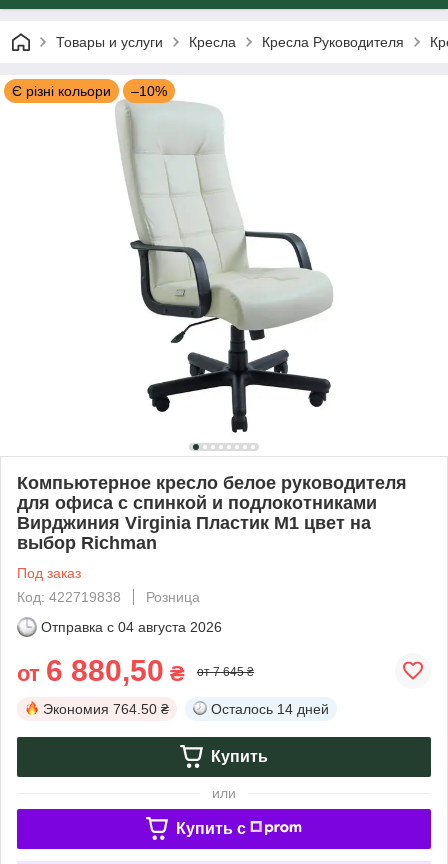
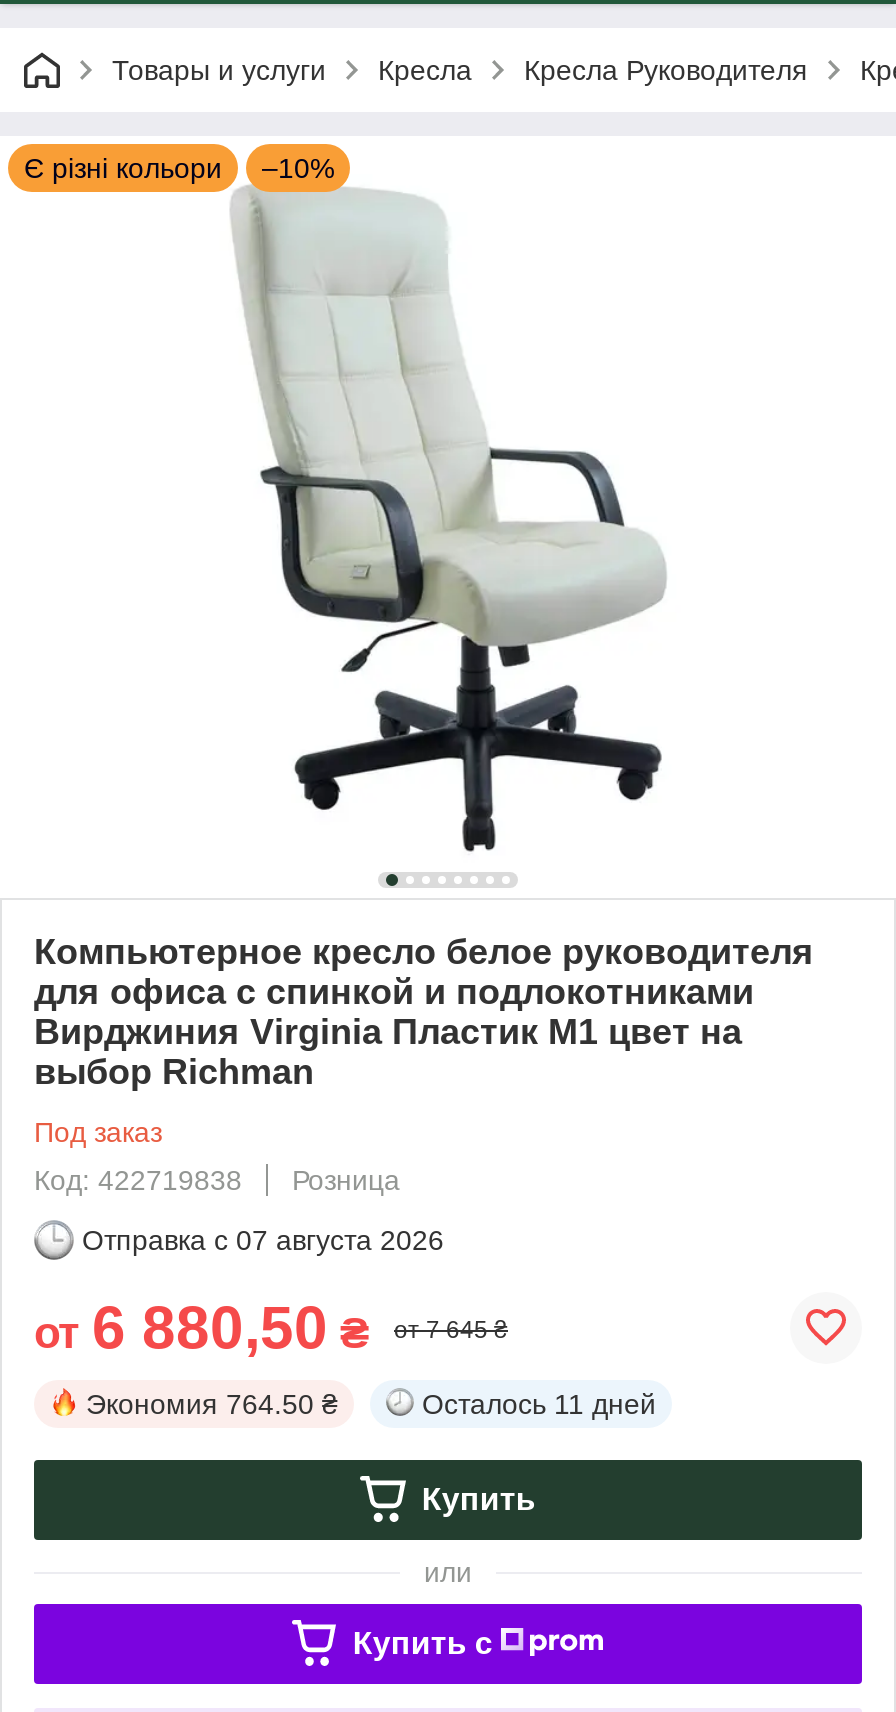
[41,619,222,635] Отправка с 04 августа 2026 -> [82,1224,444,1256] Отправка с 07 августа 2026
[211,701,329,717] Осталось 14 дней -> [422,1388,656,1420] Осталось 11 дней

